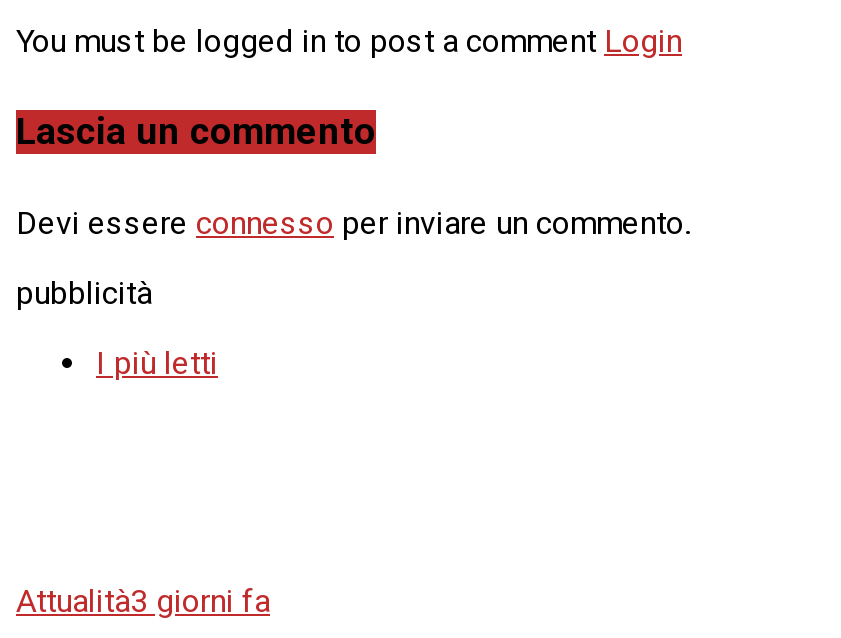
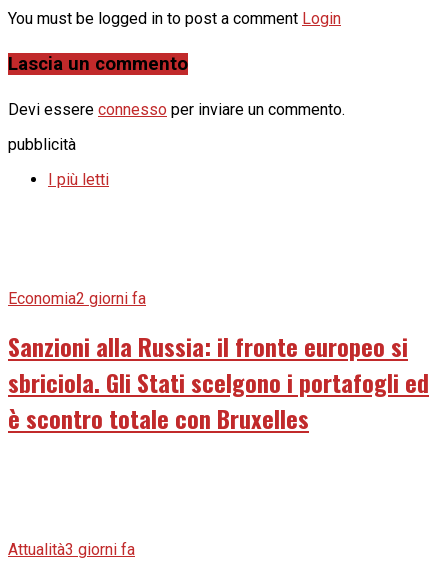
none -> [8,289,429,436] Economia2 giorni fa | Sanzioni alla Russia: il fronte europeo si | sbriciola. Gli Stati scelgono i portafogli ed | è scontro totale con Bruxelles

